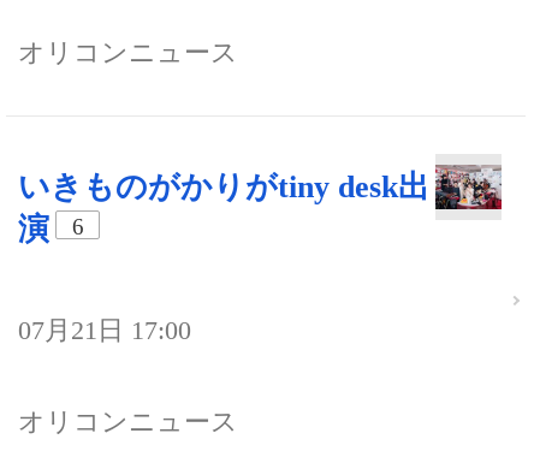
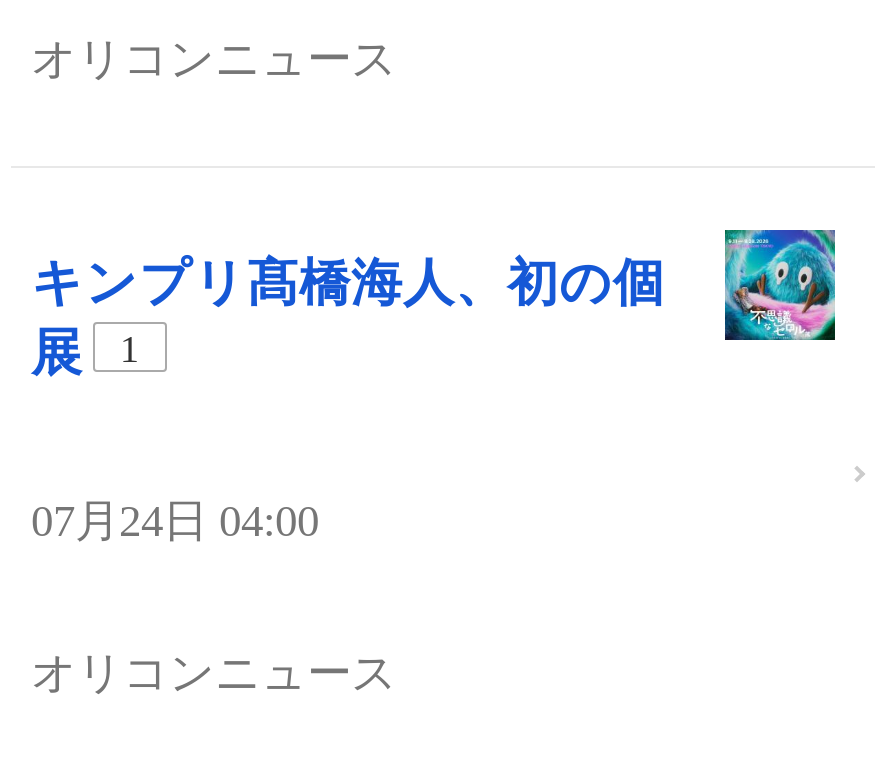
[18,154,503,246] [image] | いきものがかりがtiny desk出 | 演 | 6 -> [31,227,837,383] [image] | キンプリ髙橋海人、初の個 | 展 | 1
[18,315,191,345] 07月21日 17:00 -> [31,497,319,547] 07月24日 04:00

